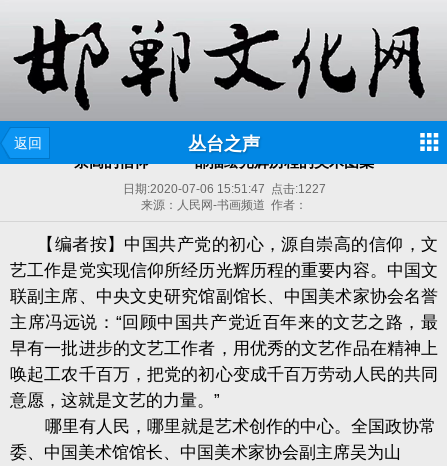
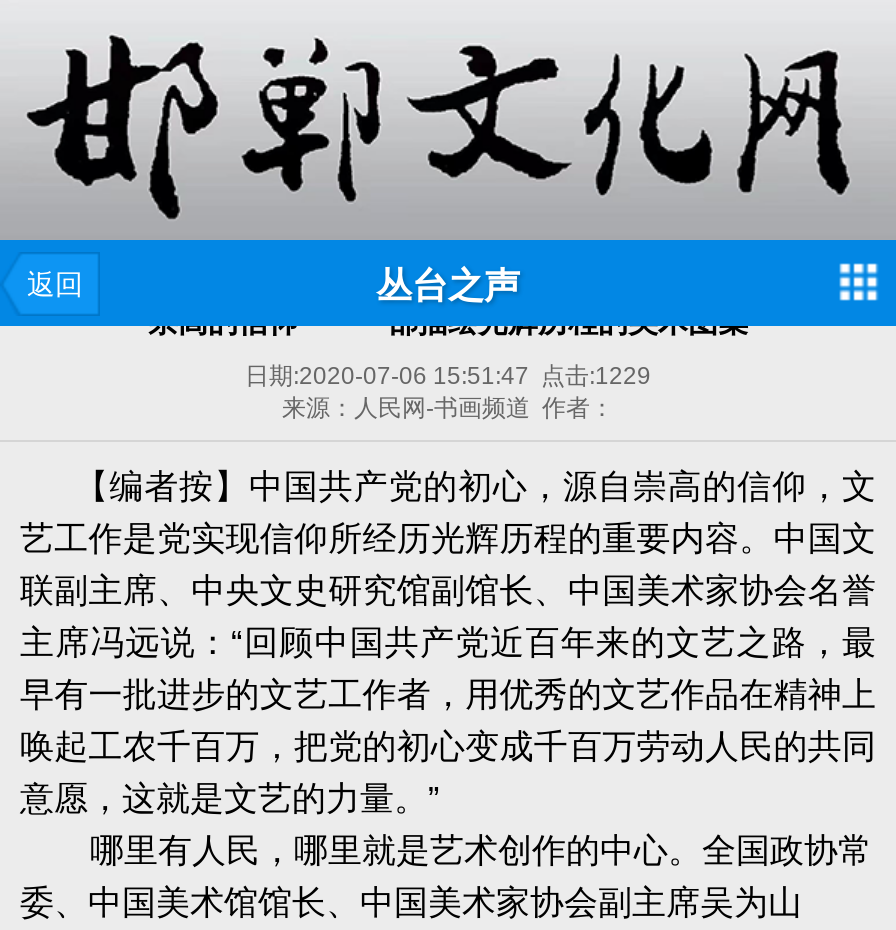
[122,182,325,196] 日期:2020-07-06 15:51:47点击:1227 -> [245,362,651,390] 日期:2020-07-06 15:51:47点击:1229

